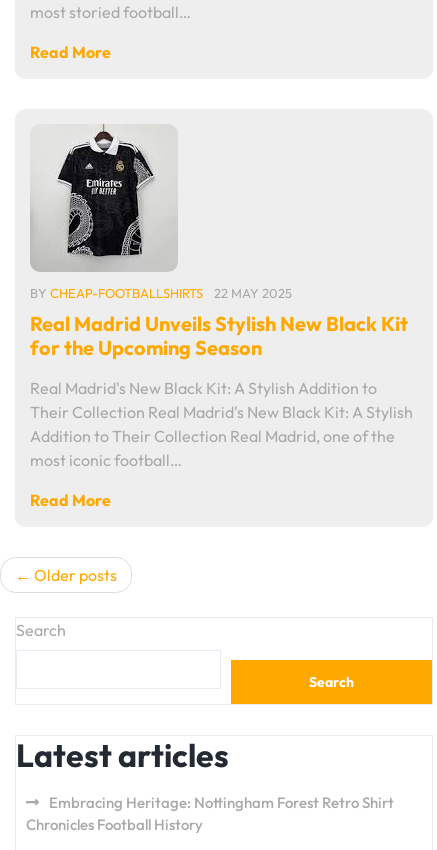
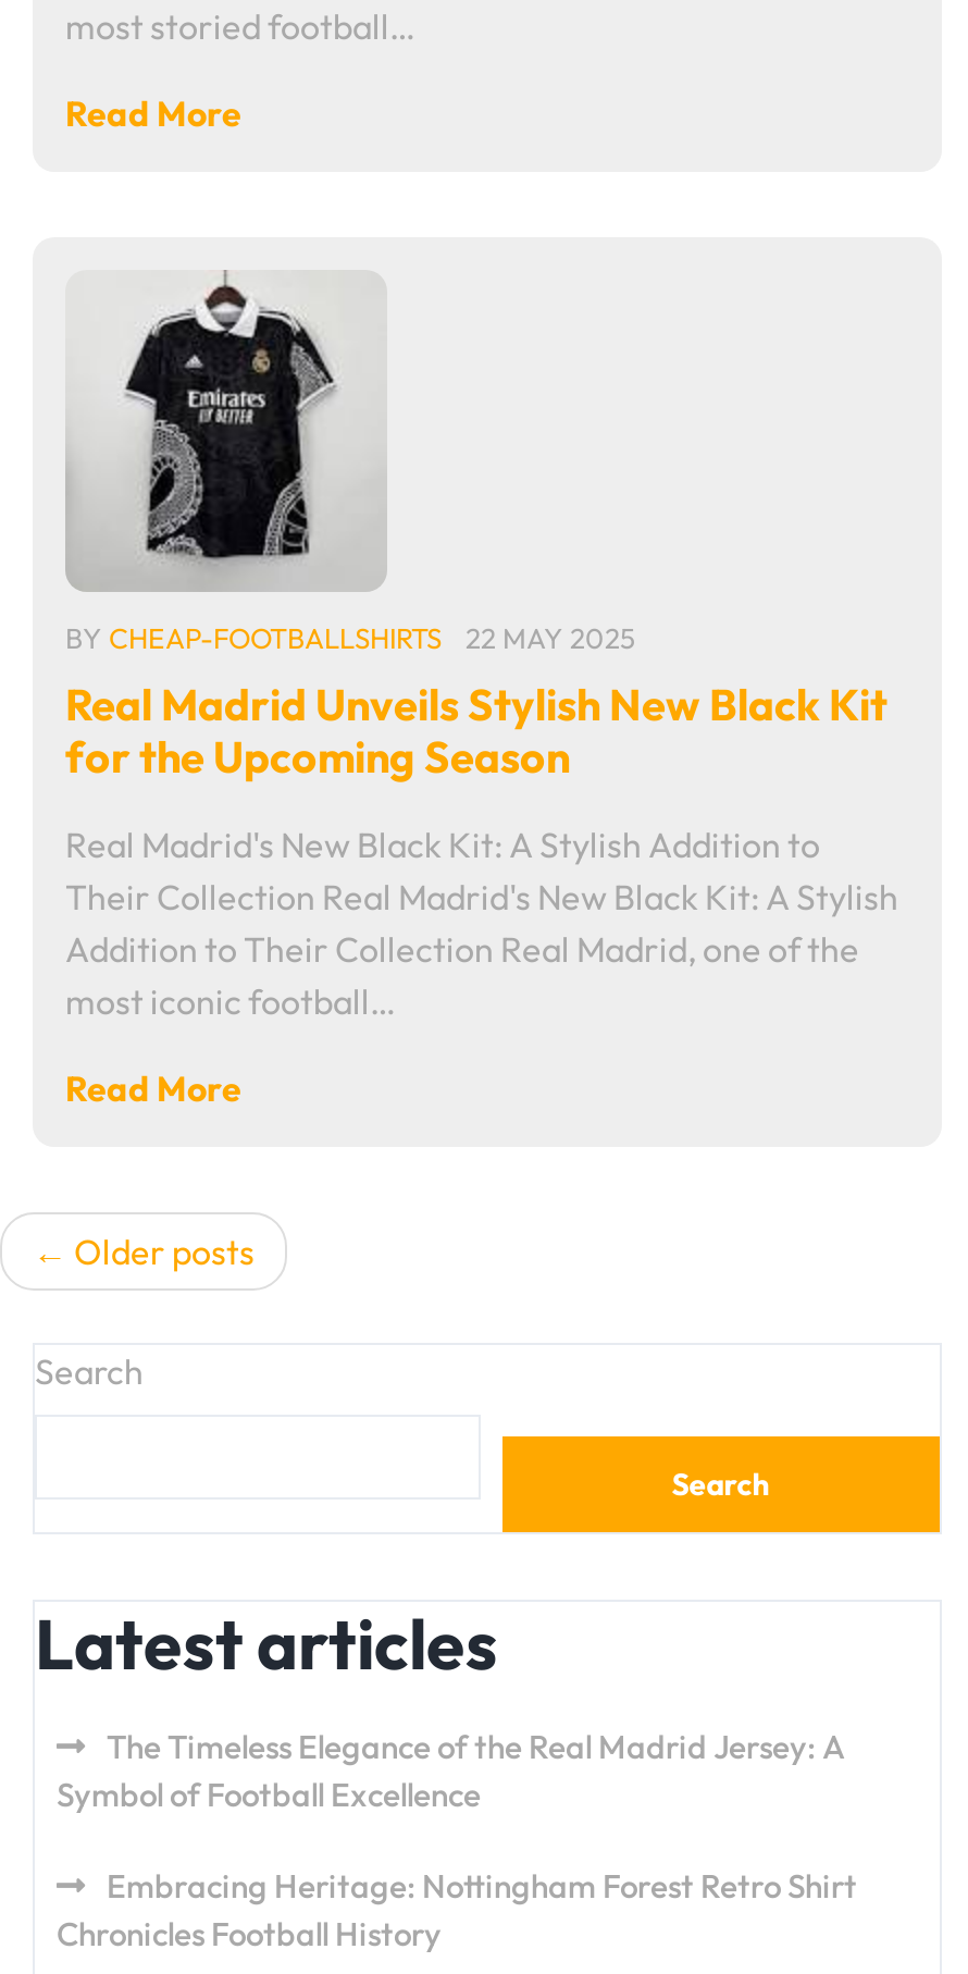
none -> [57,1726,846,1815] The Timeless Elegance of the Real Madrid Jersey: A | Symbol of Football Excellence

